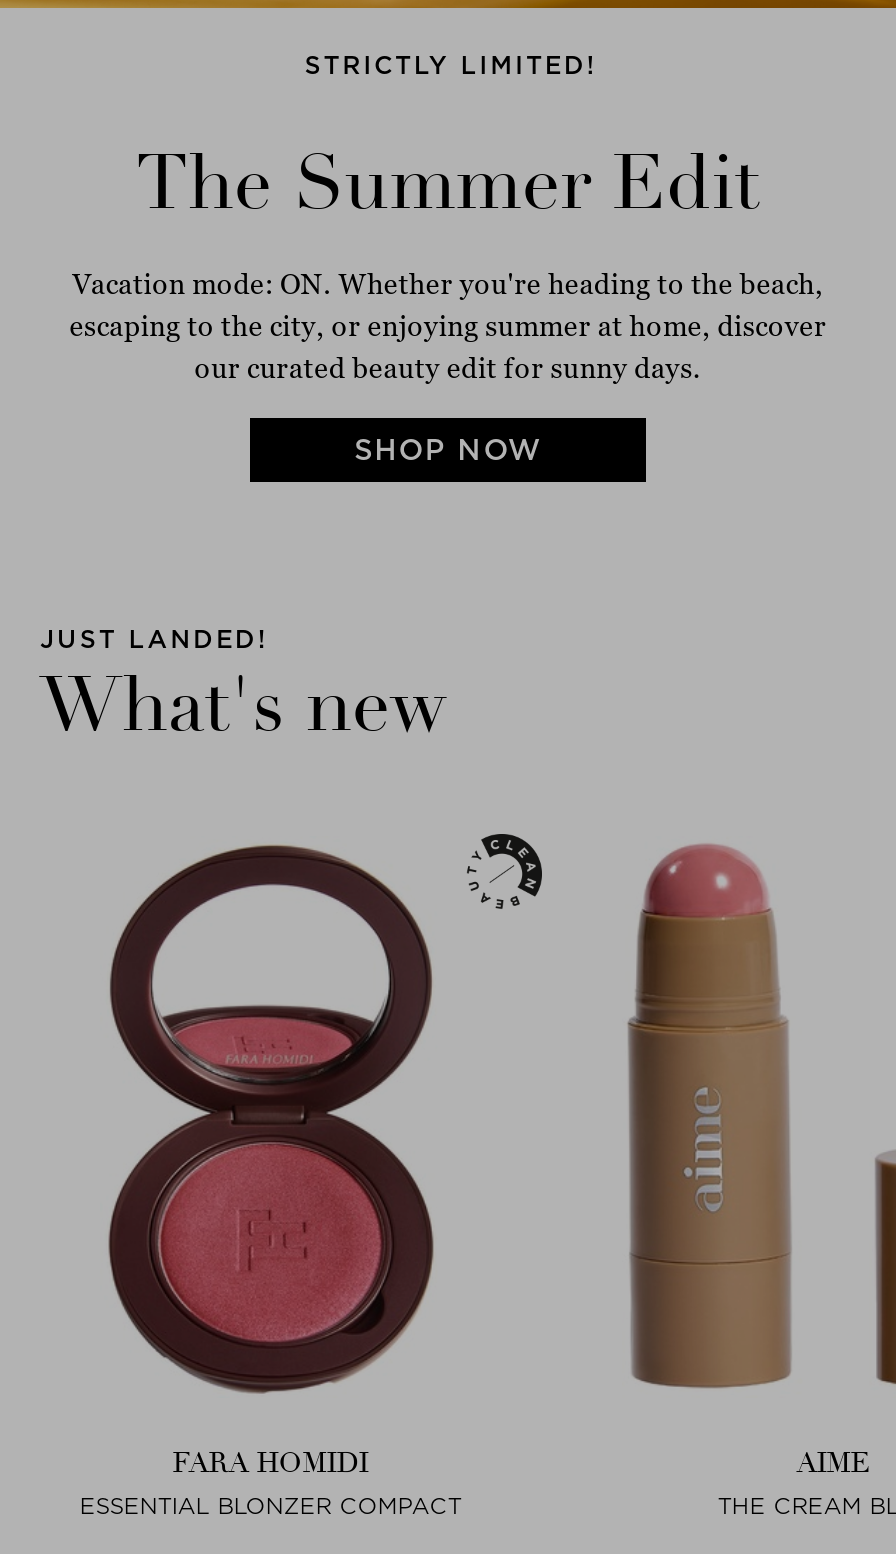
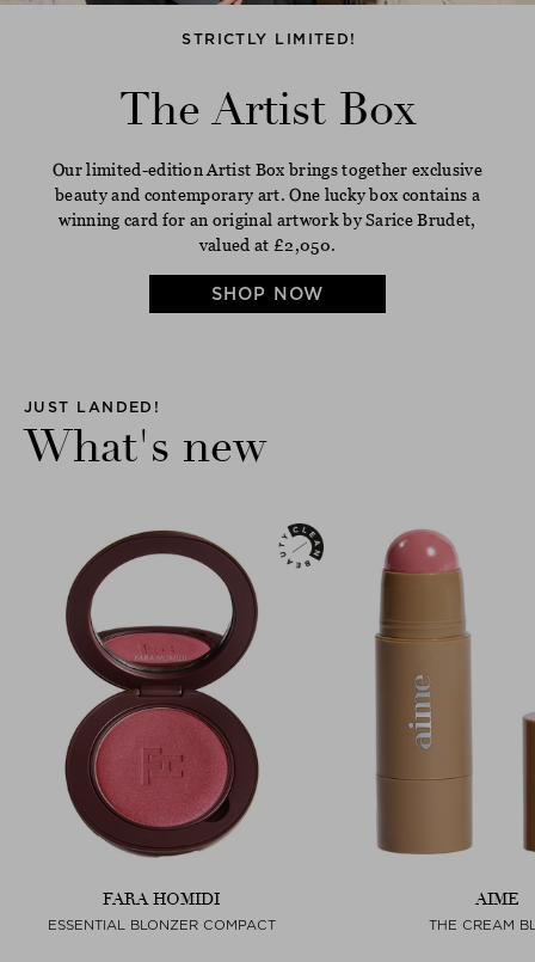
[69,135,827,383] The Summer Edit | Vacation mode: ON. Whether you're heading to the beach, | escaping to the city, or enjoying summer at home, discover | our curated beauty edit for sunny days. -> [53,81,482,254] The Artist Box | Our limited-edition Artist Box brings together exclusive | beauty and contemporary art. One lucky box contains a | winning card for an original artwork by Sarice Brudet, | valued at £2,050.

